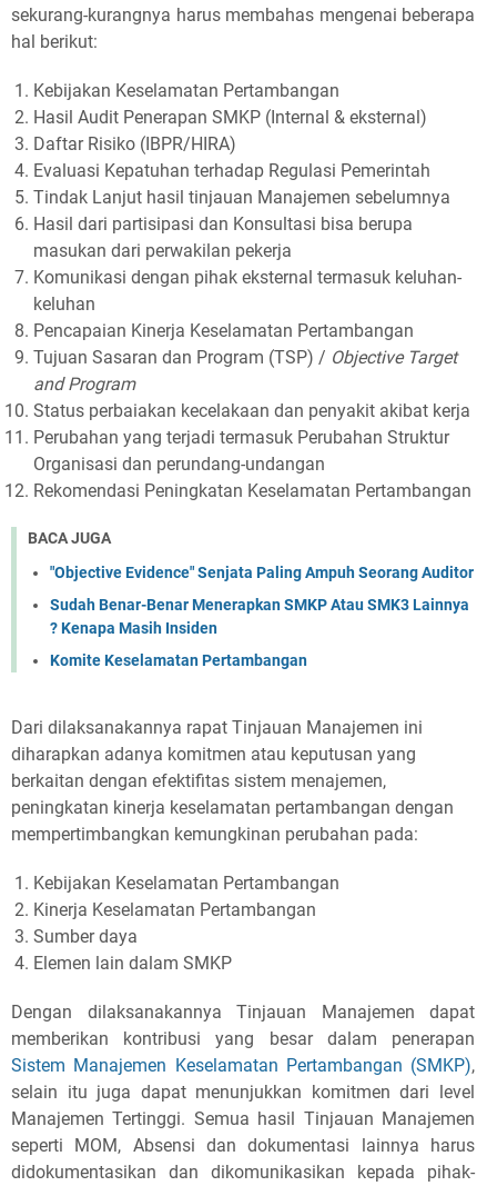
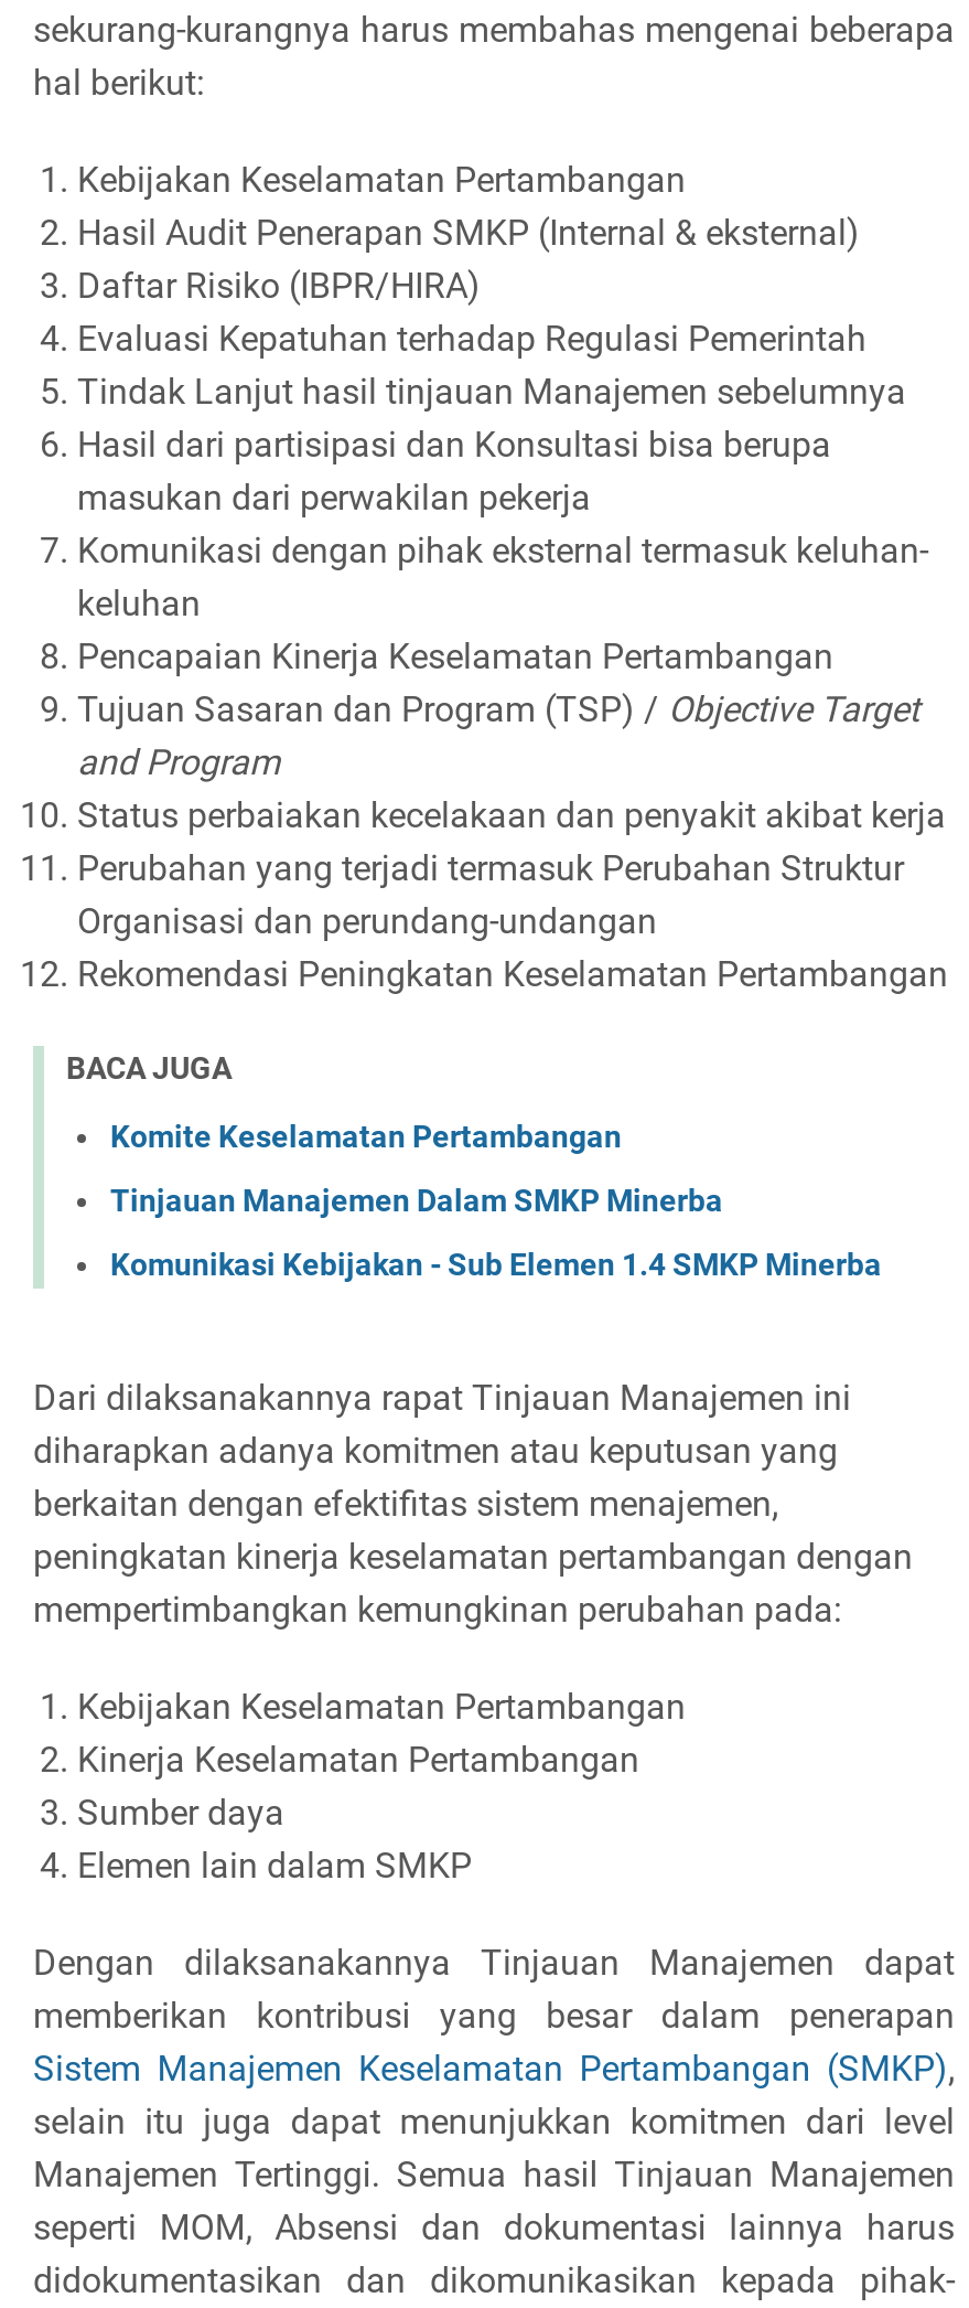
[50,563,474,636] "Objective Evidence" Senjata Paling Ampuh Seorang Auditor | Sudah Benar-Benar Menerapkan SMKP Atau SMK3 Lainnya | ? Kenapa Masih Insiden -> none
moved [50,651,307,669] -> [110,1118,622,1153]: Komite Keselamatan Pertambangan
none -> [110,1182,882,1281] Tinjauan Manajemen Dalam SMKP Minerba | Komunikasi Kebijakan - Sub Elemen 1.4 SMKP Minerba

